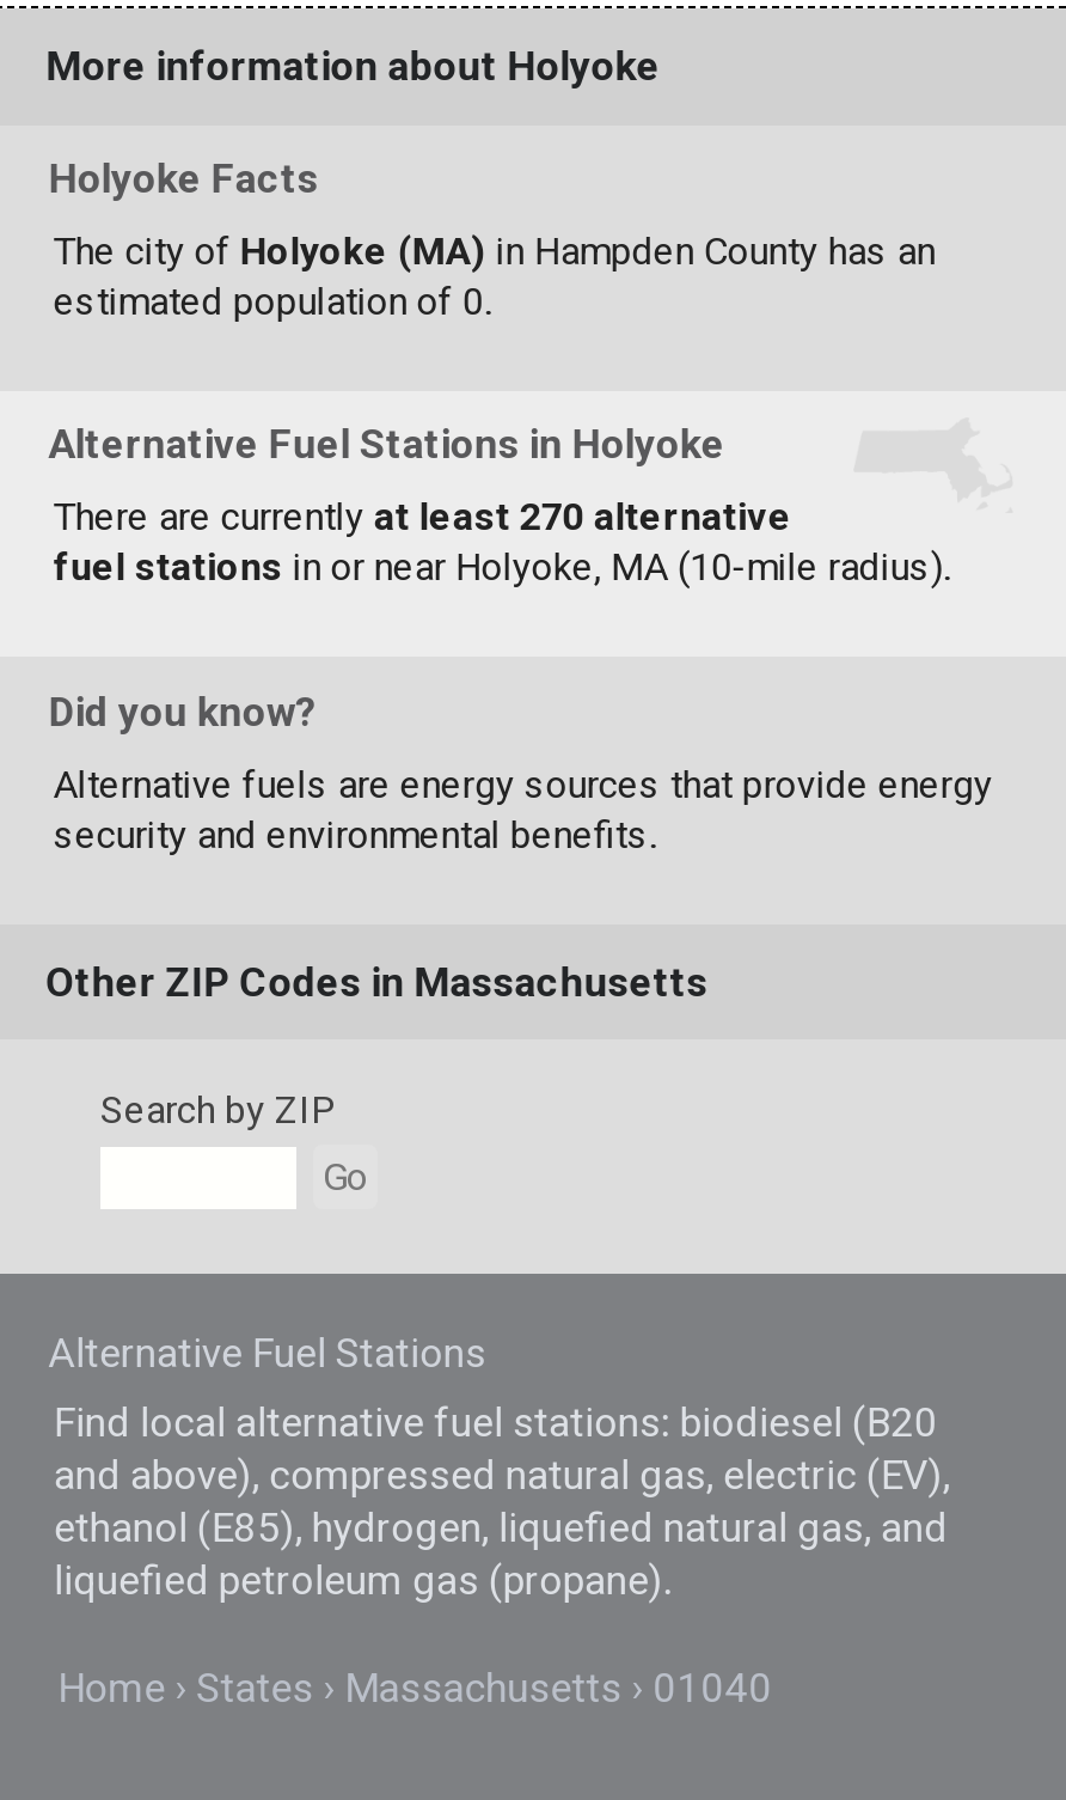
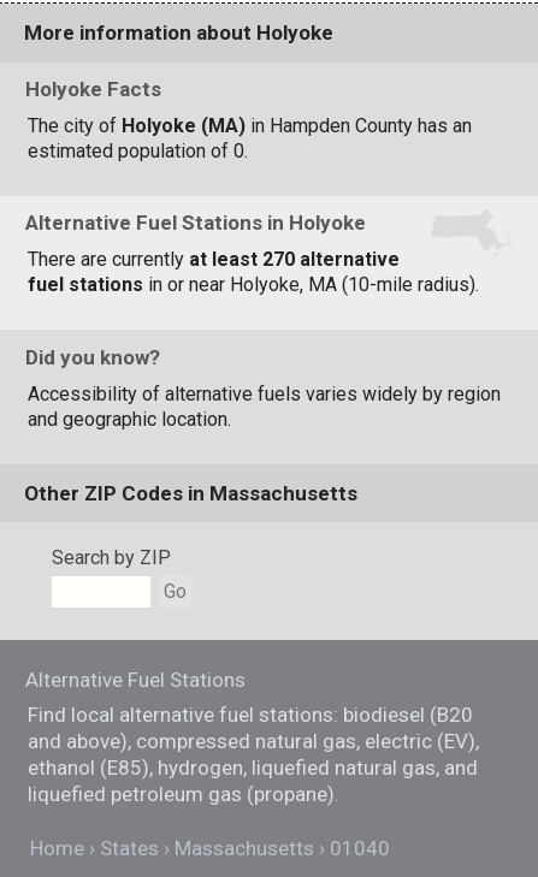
[54,761,993,857] Alternative fuels are energy sources that provide energy | security and environmental benefits. -> [28,382,501,430] Accessibility of alternative fuels varies widely by region | and geographic location.

